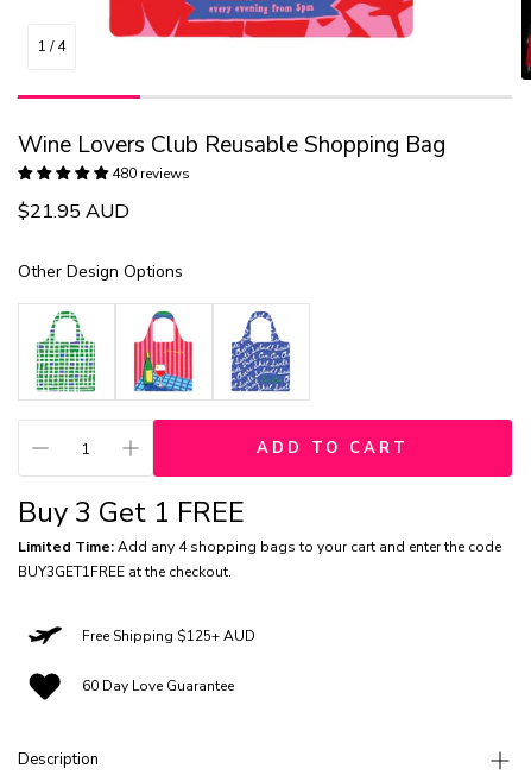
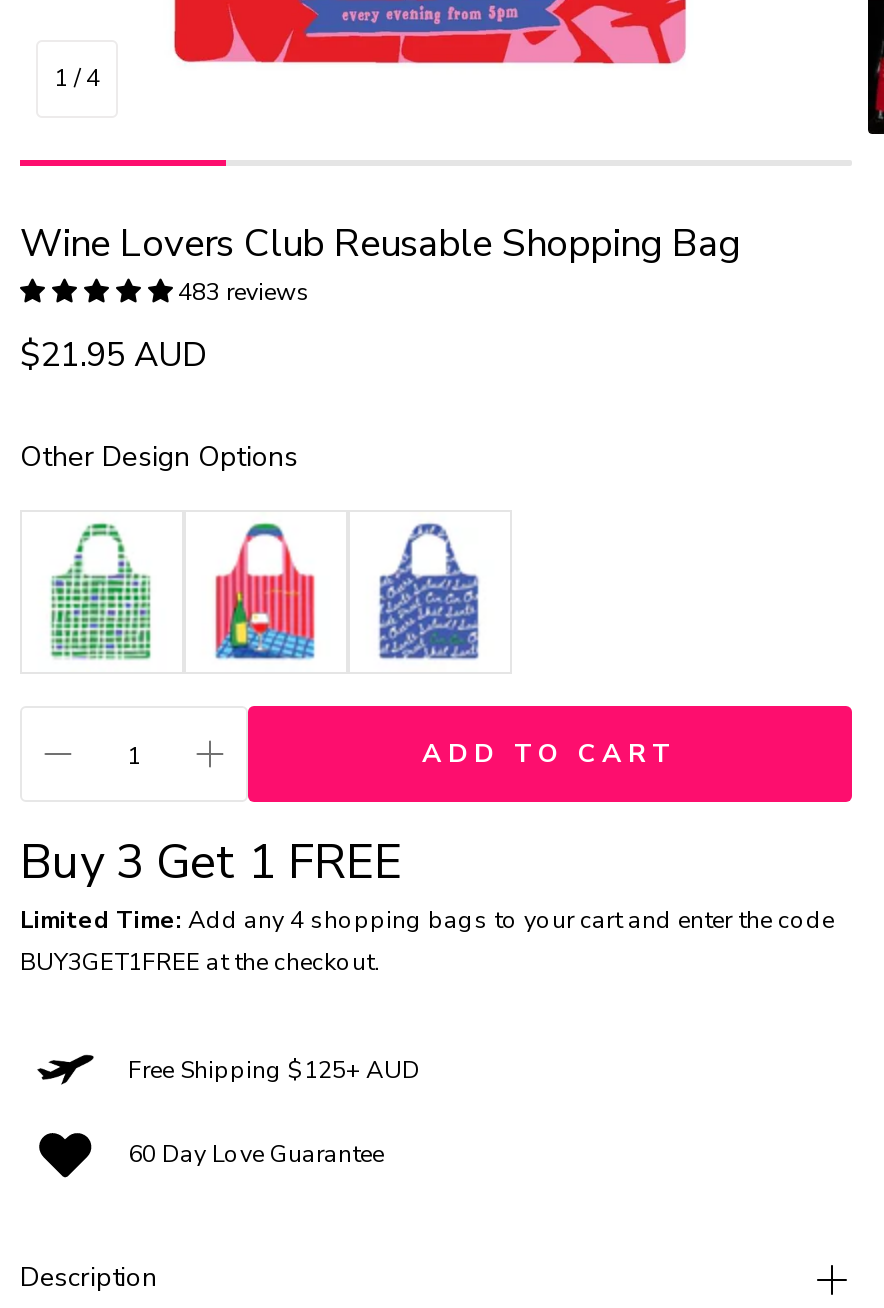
[112,164,190,183] 480 reviews -> [178,276,310,308] 483 reviews

